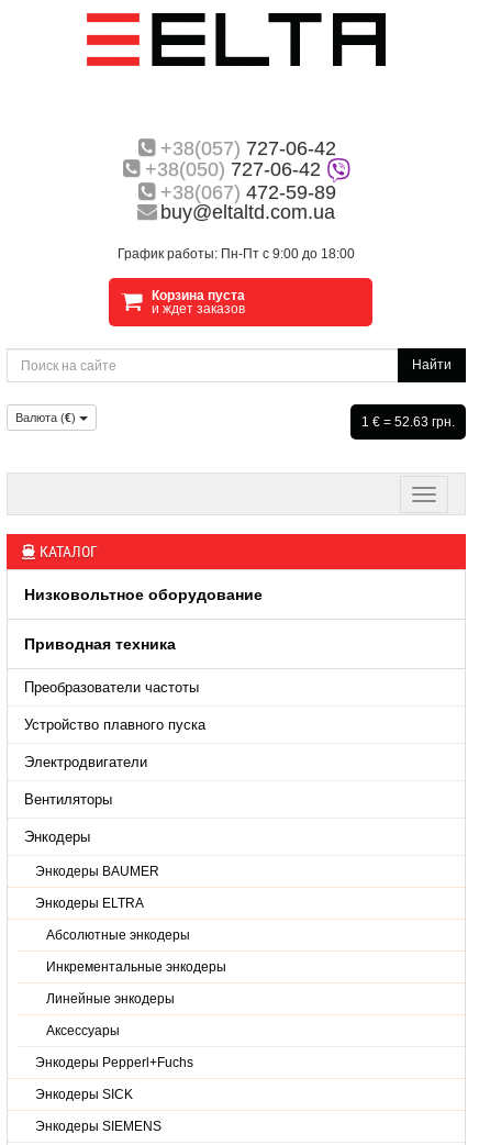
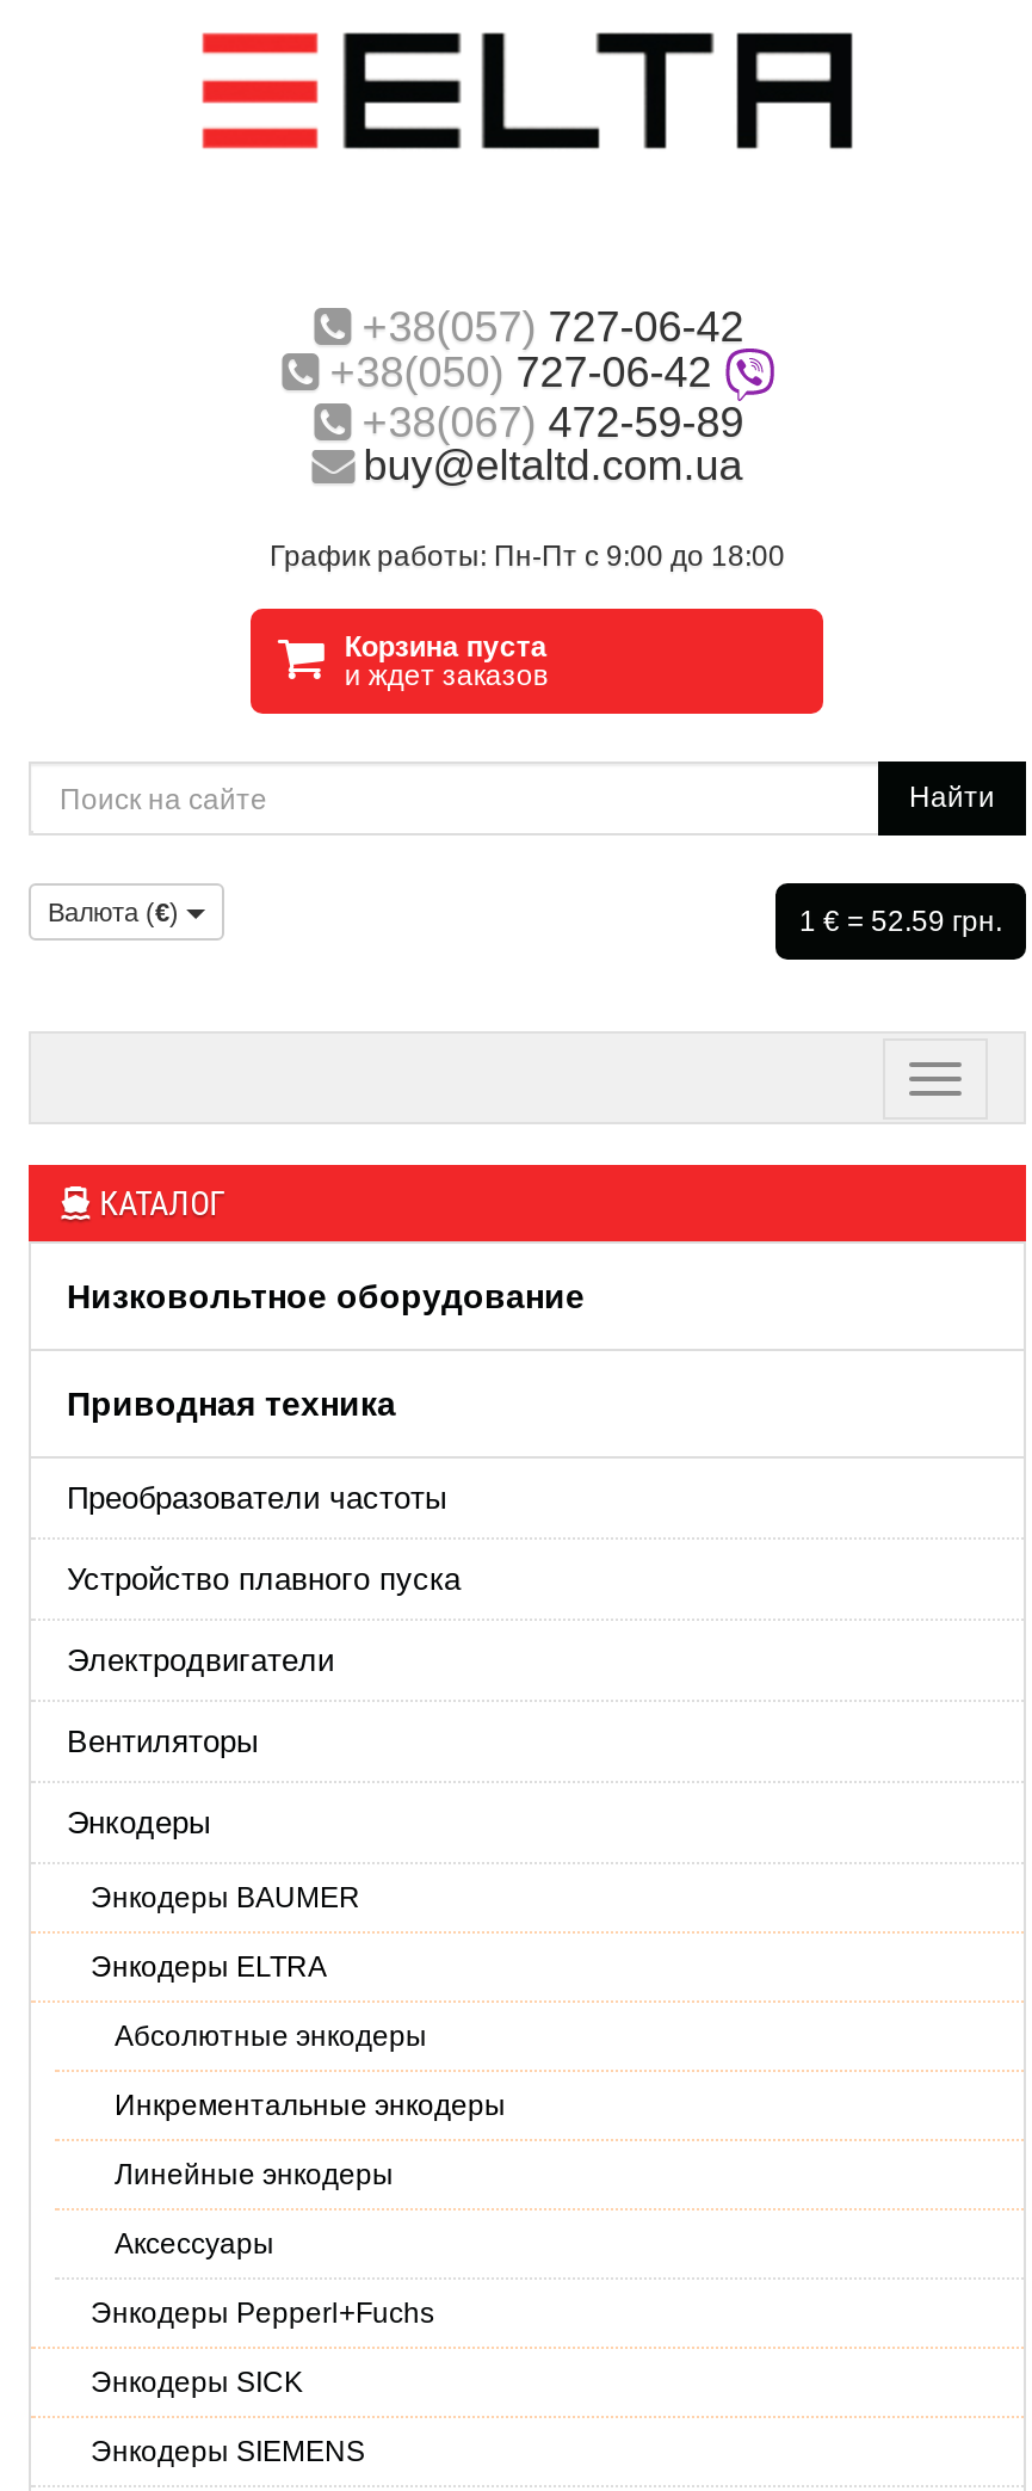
[361,414,455,430] 1 € = 52.63 грн. -> [799,905,1002,938] 1 € = 52.59 грн.

